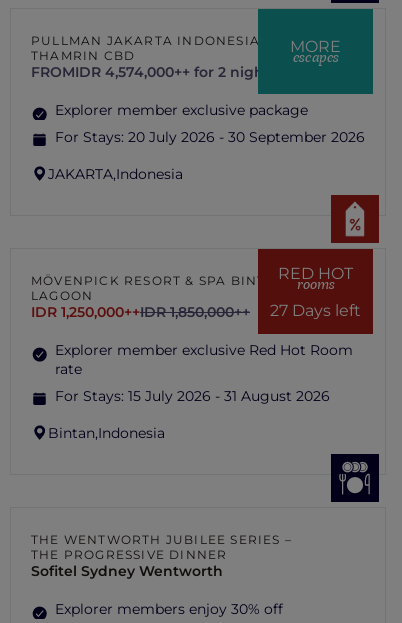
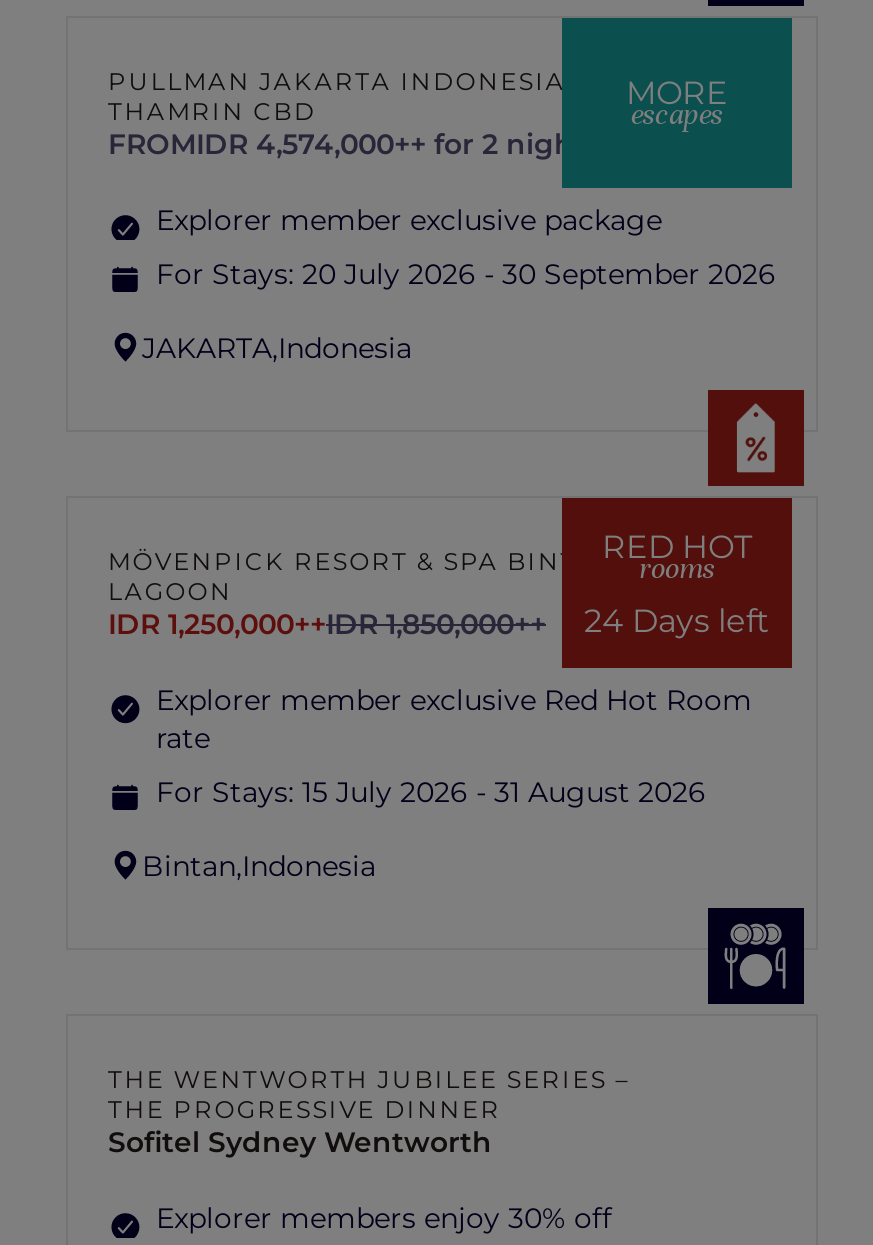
[270,300,361,319] 27 Days left -> [584,601,770,639] 24 Days left

